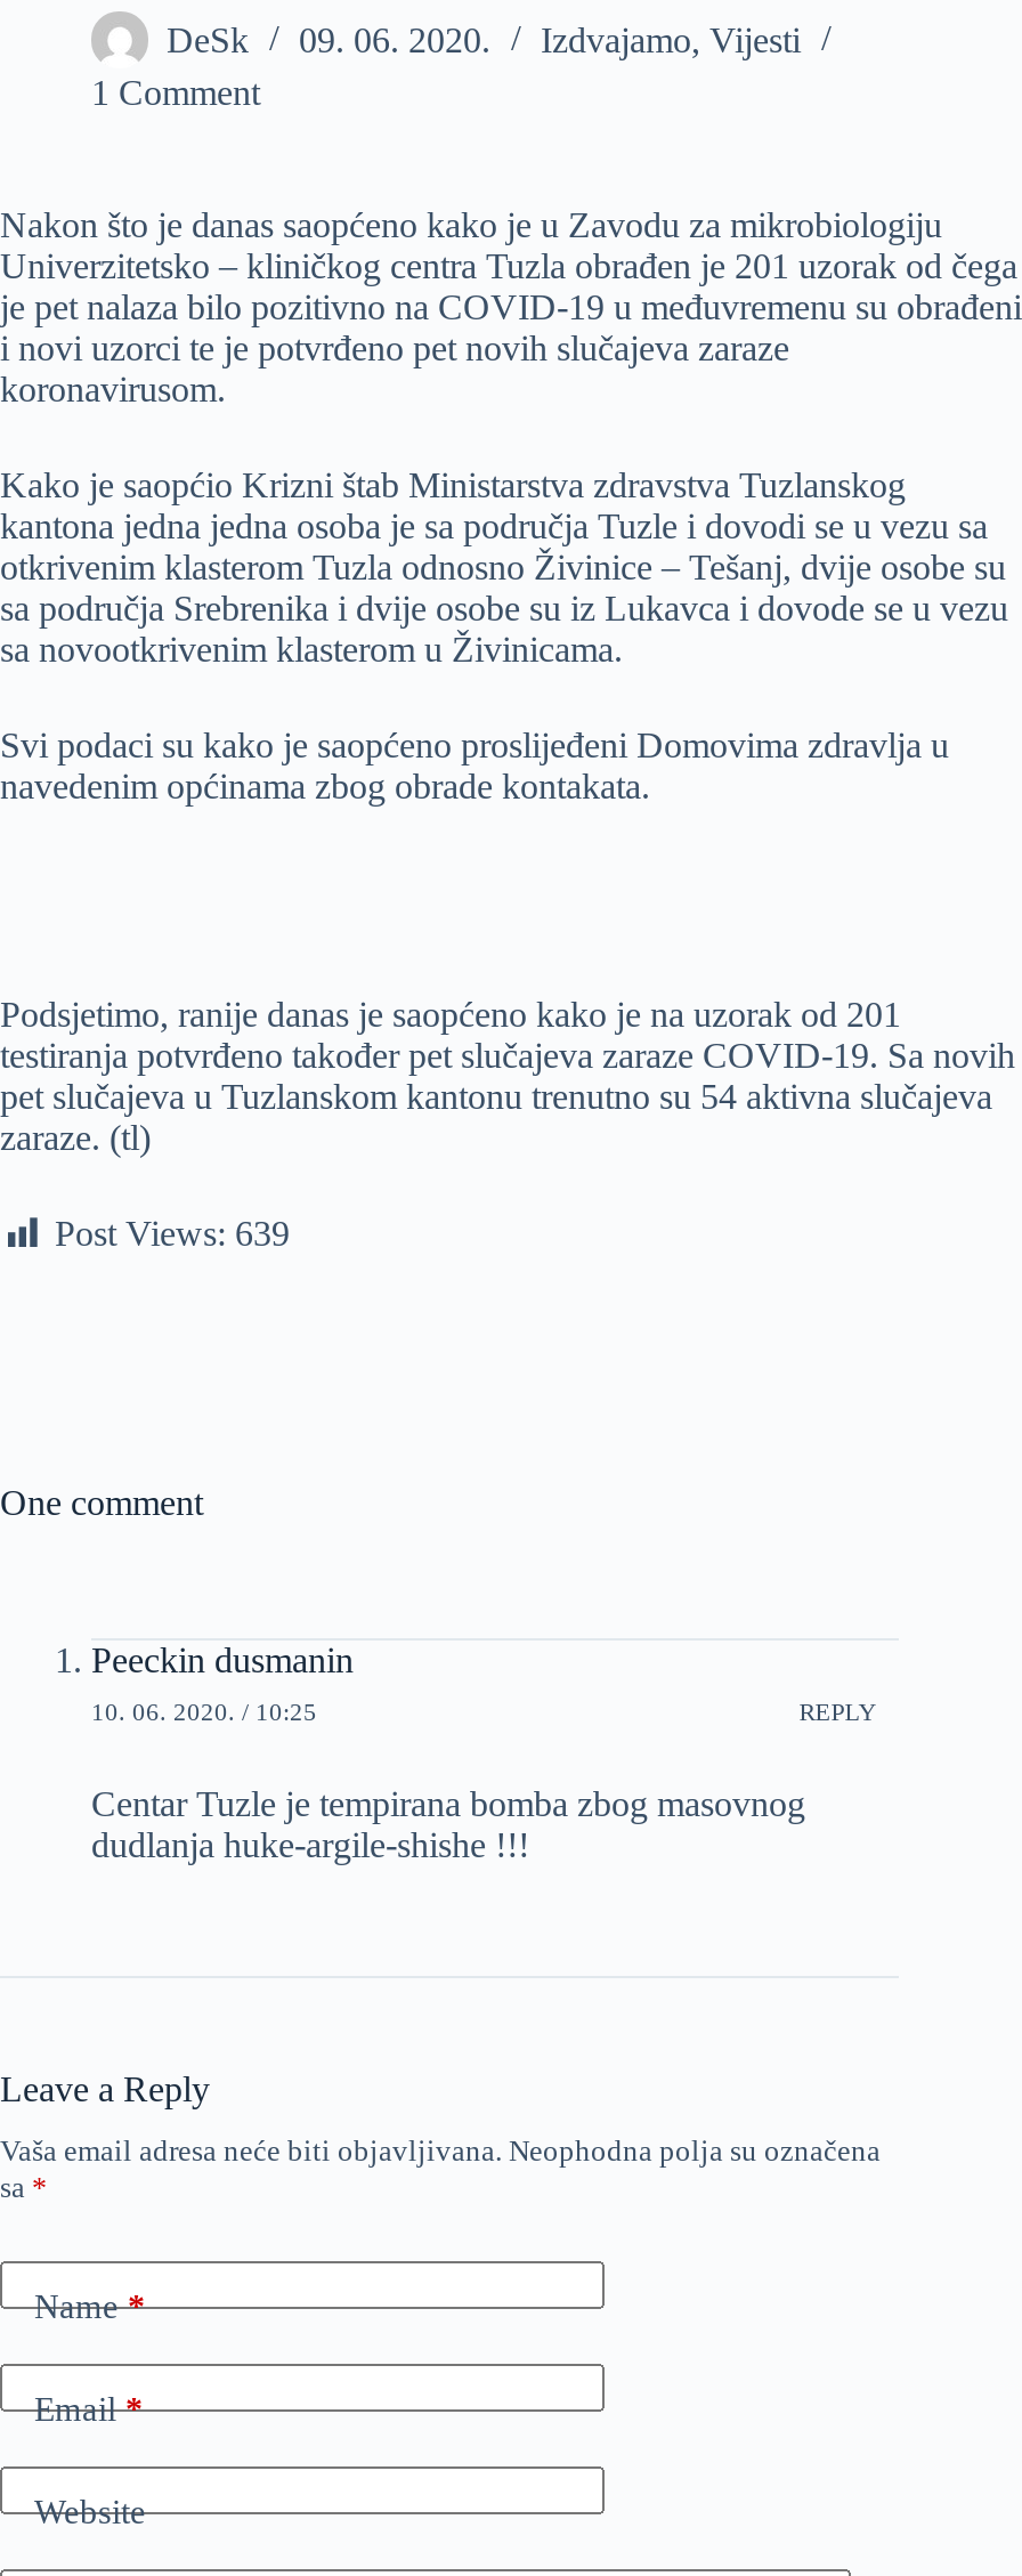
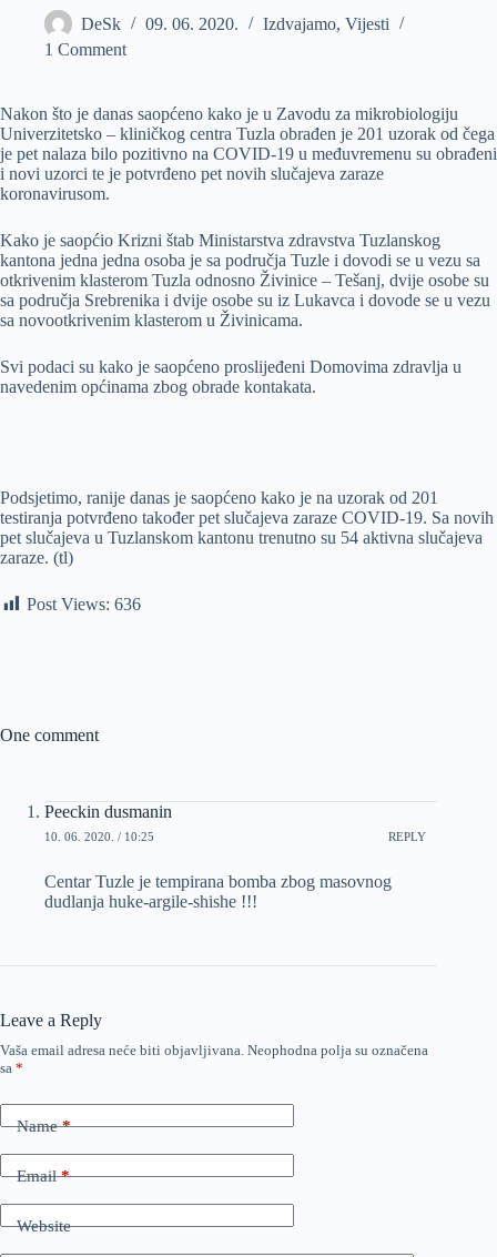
[55,1214,290,1253] Post Views: 639 -> [27,595,141,614] Post Views: 636

